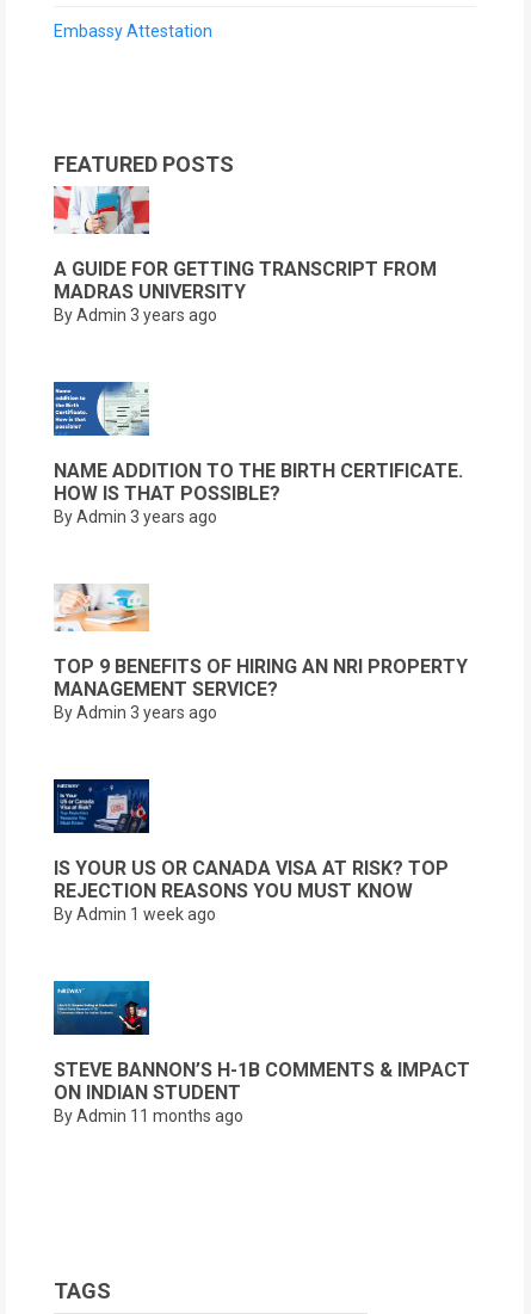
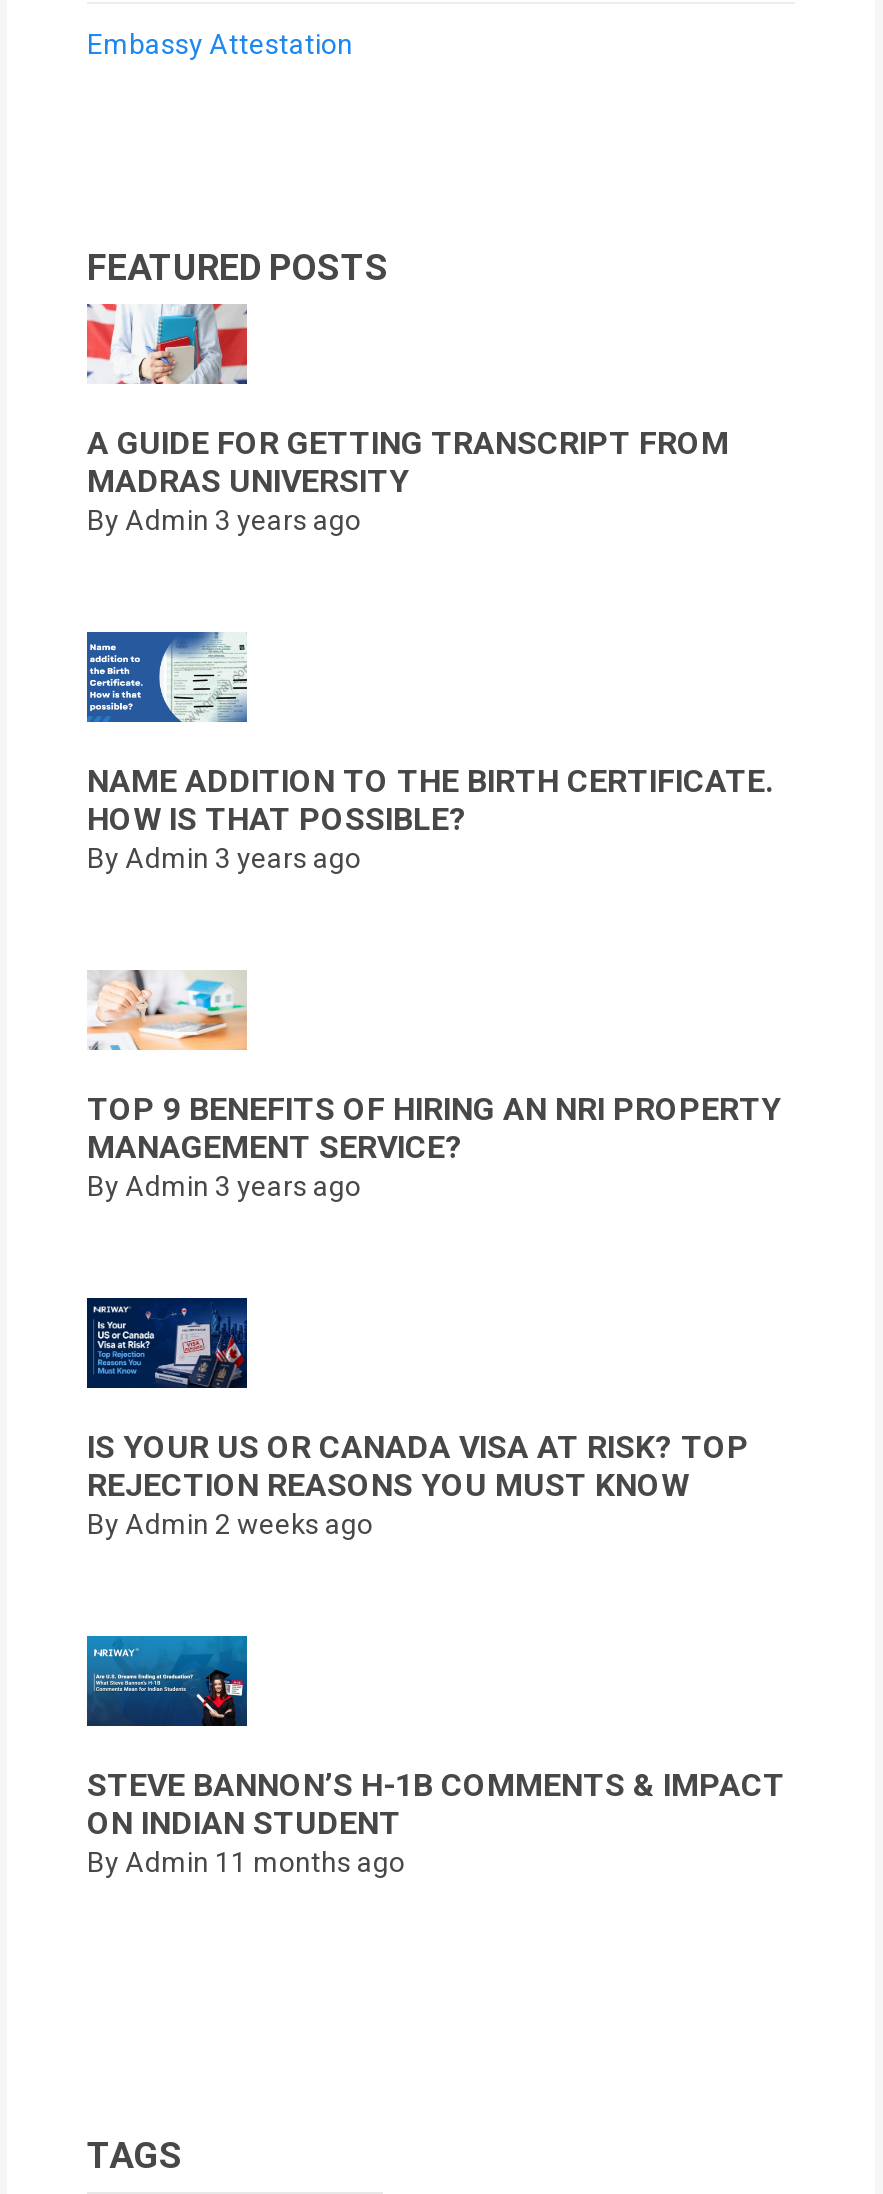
[54,905,216,924] By Admin 1 week ago -> [87,1508,373,1540] By Admin 2 weeks ago

